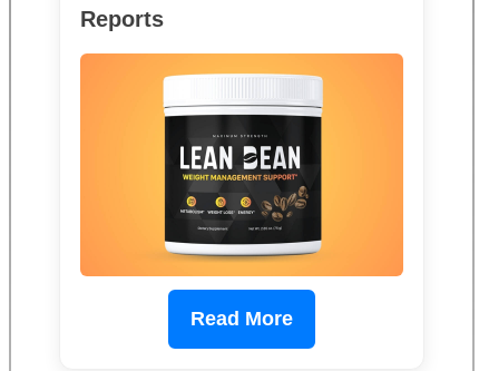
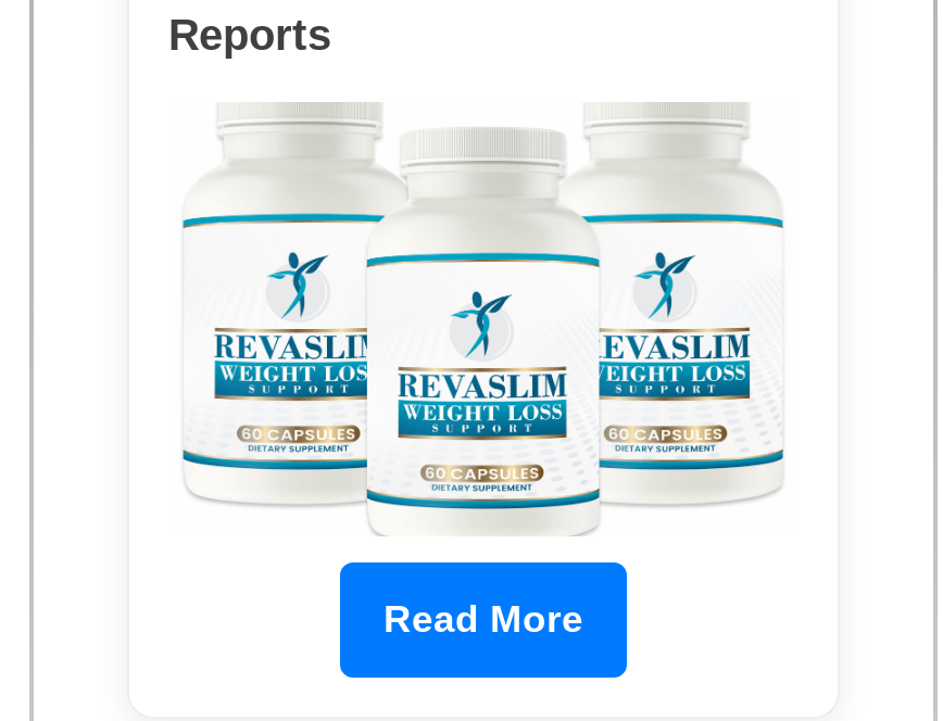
[79,52,404,277] [image] -> [168,102,799,536] [image]

